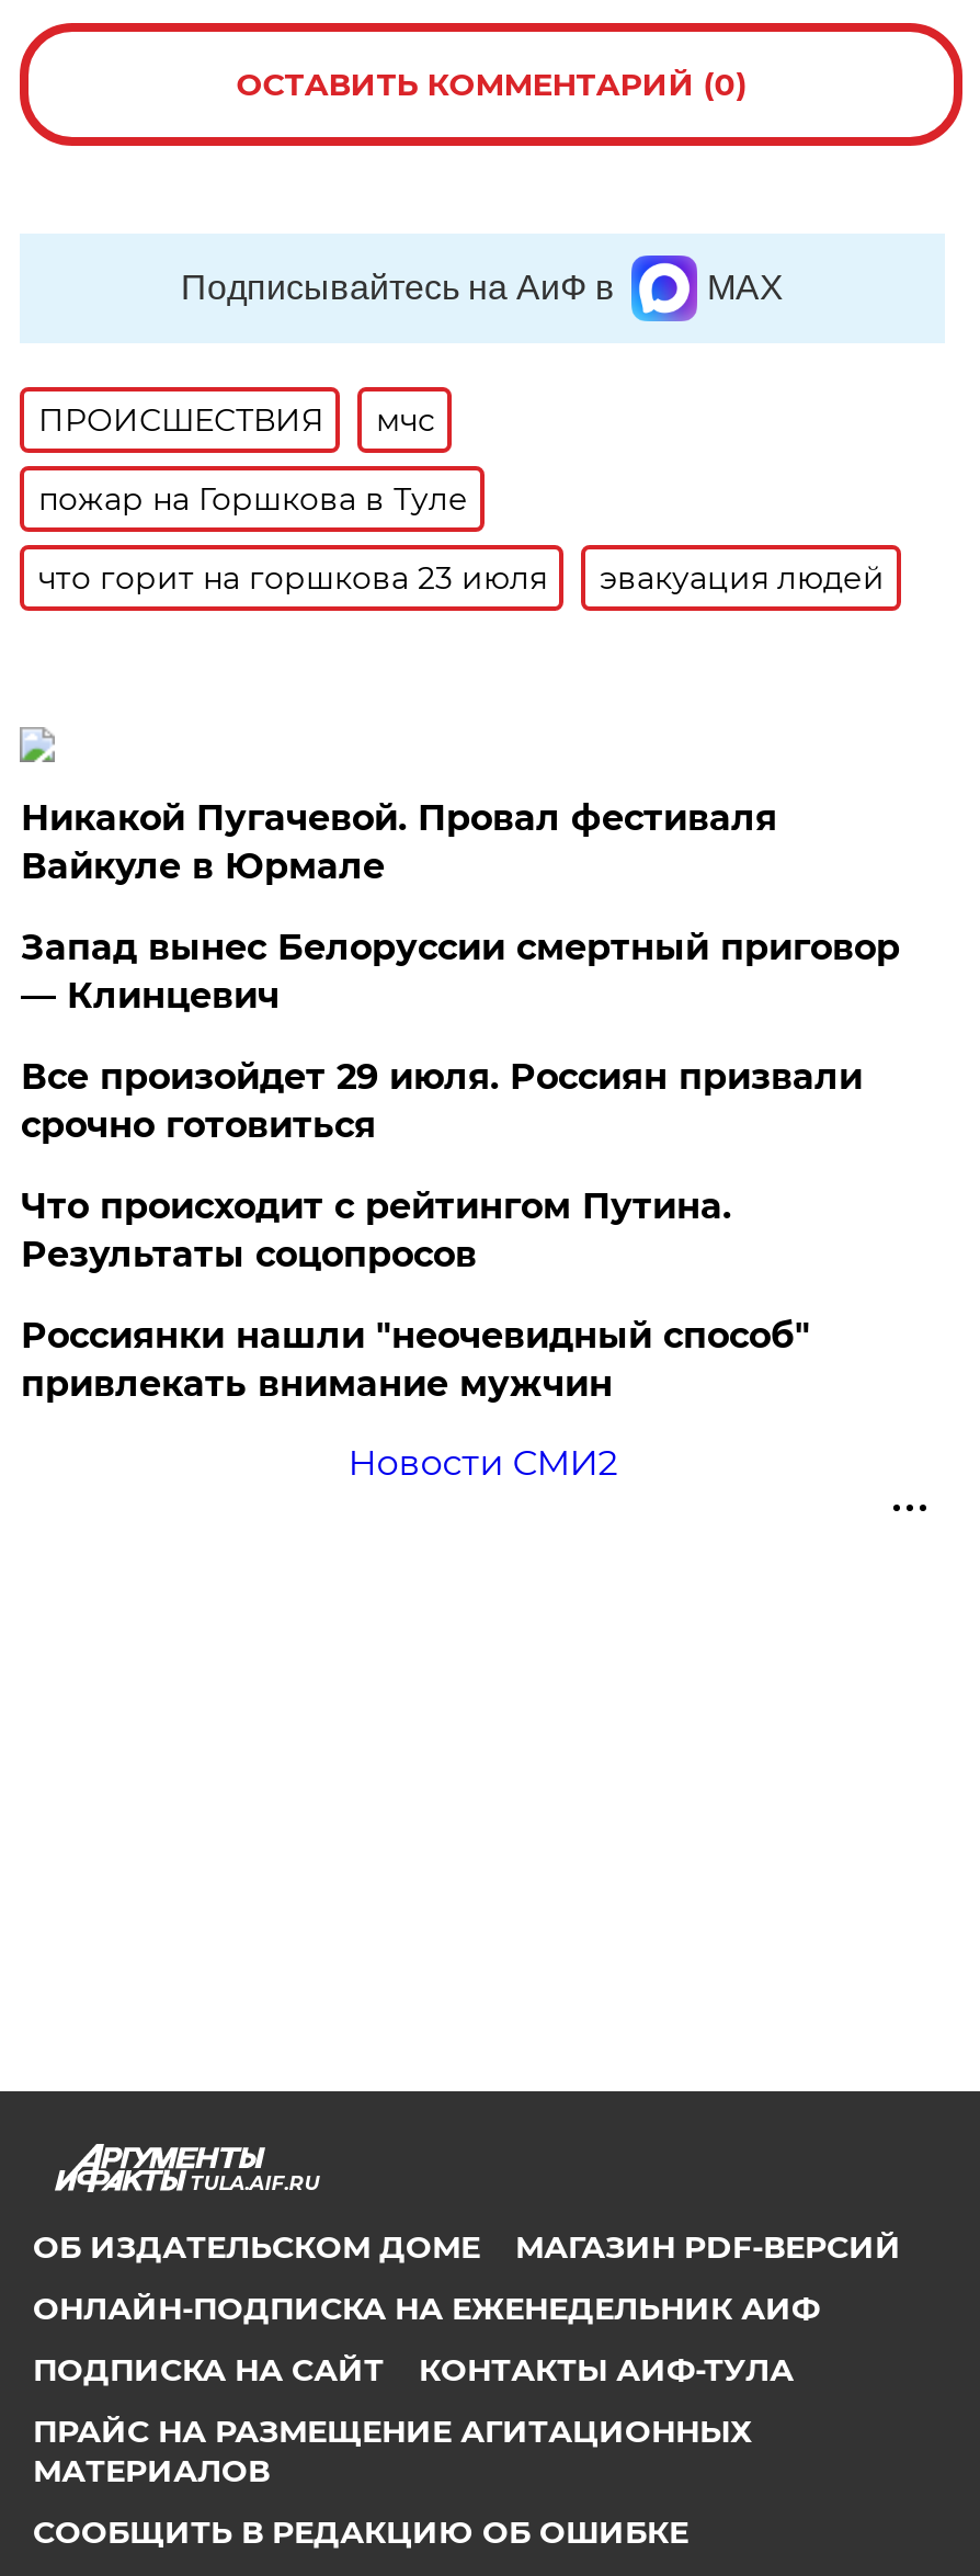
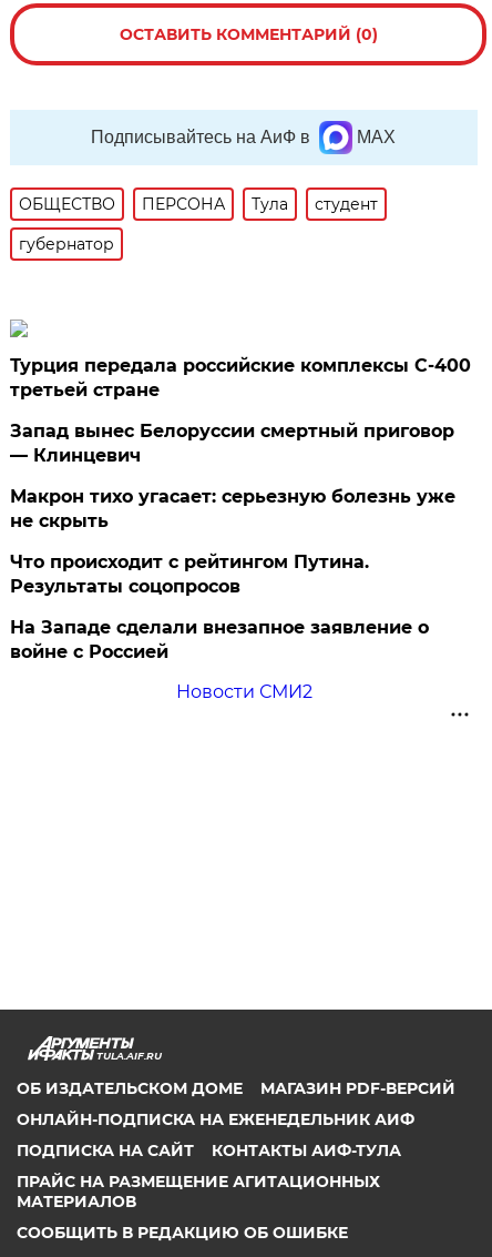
[38,400,884,597] ПРОИСШЕСТВИЯ | мчс | пожар на Горшкова в Туле | что горит на горшкова 23 июля | эвакуация людей -> [19,194,378,254] ОБЩЕСТВО | ПЕРСОНА | Тула | студент | губернатор
[21,797,777,887] Никакой Пугачевой. Провал фестиваля | Вайкуле в Юрмале -> [10,355,471,400] Турция передала российские комплексы С-400 | третьей стране
[21,1056,862,1146] Все произойдет 29 июля. Россиян призвали | срочно готовиться -> [10,486,456,531] Макрон тихо угасает: серьезную болезнь уже | не скрыть
[21,1315,810,1405] Россиянки нашли "неочевидный способ" | привлекать внимание мужчин -> [10,617,429,662] На Западе сделали внезапное заявление о | войне с Россией

